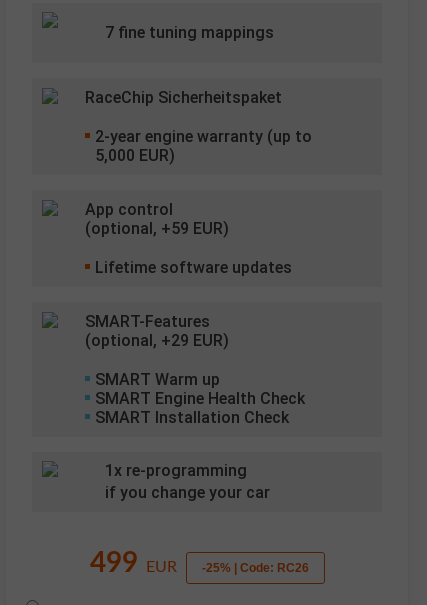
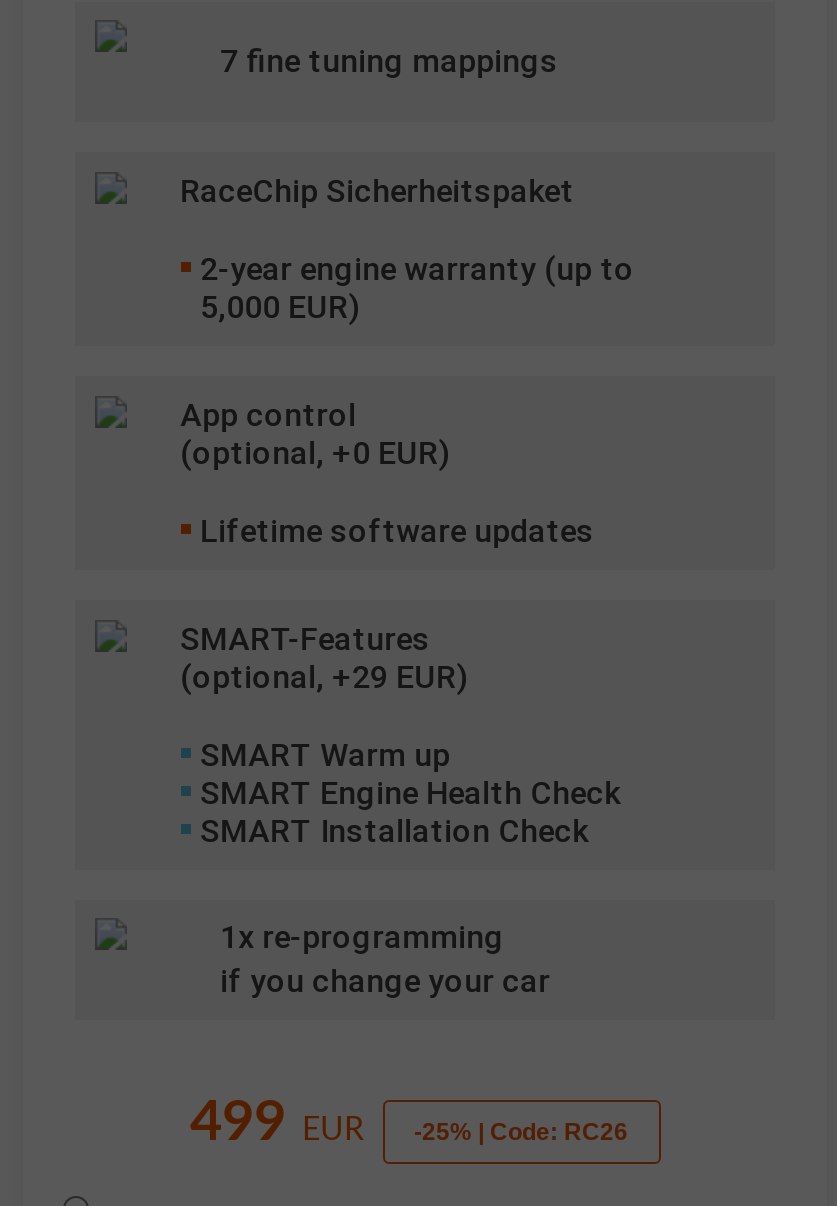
[85,219,229,238] (optional, +59 EUR) -> [180,434,450,472] (optional, +0 EUR)

